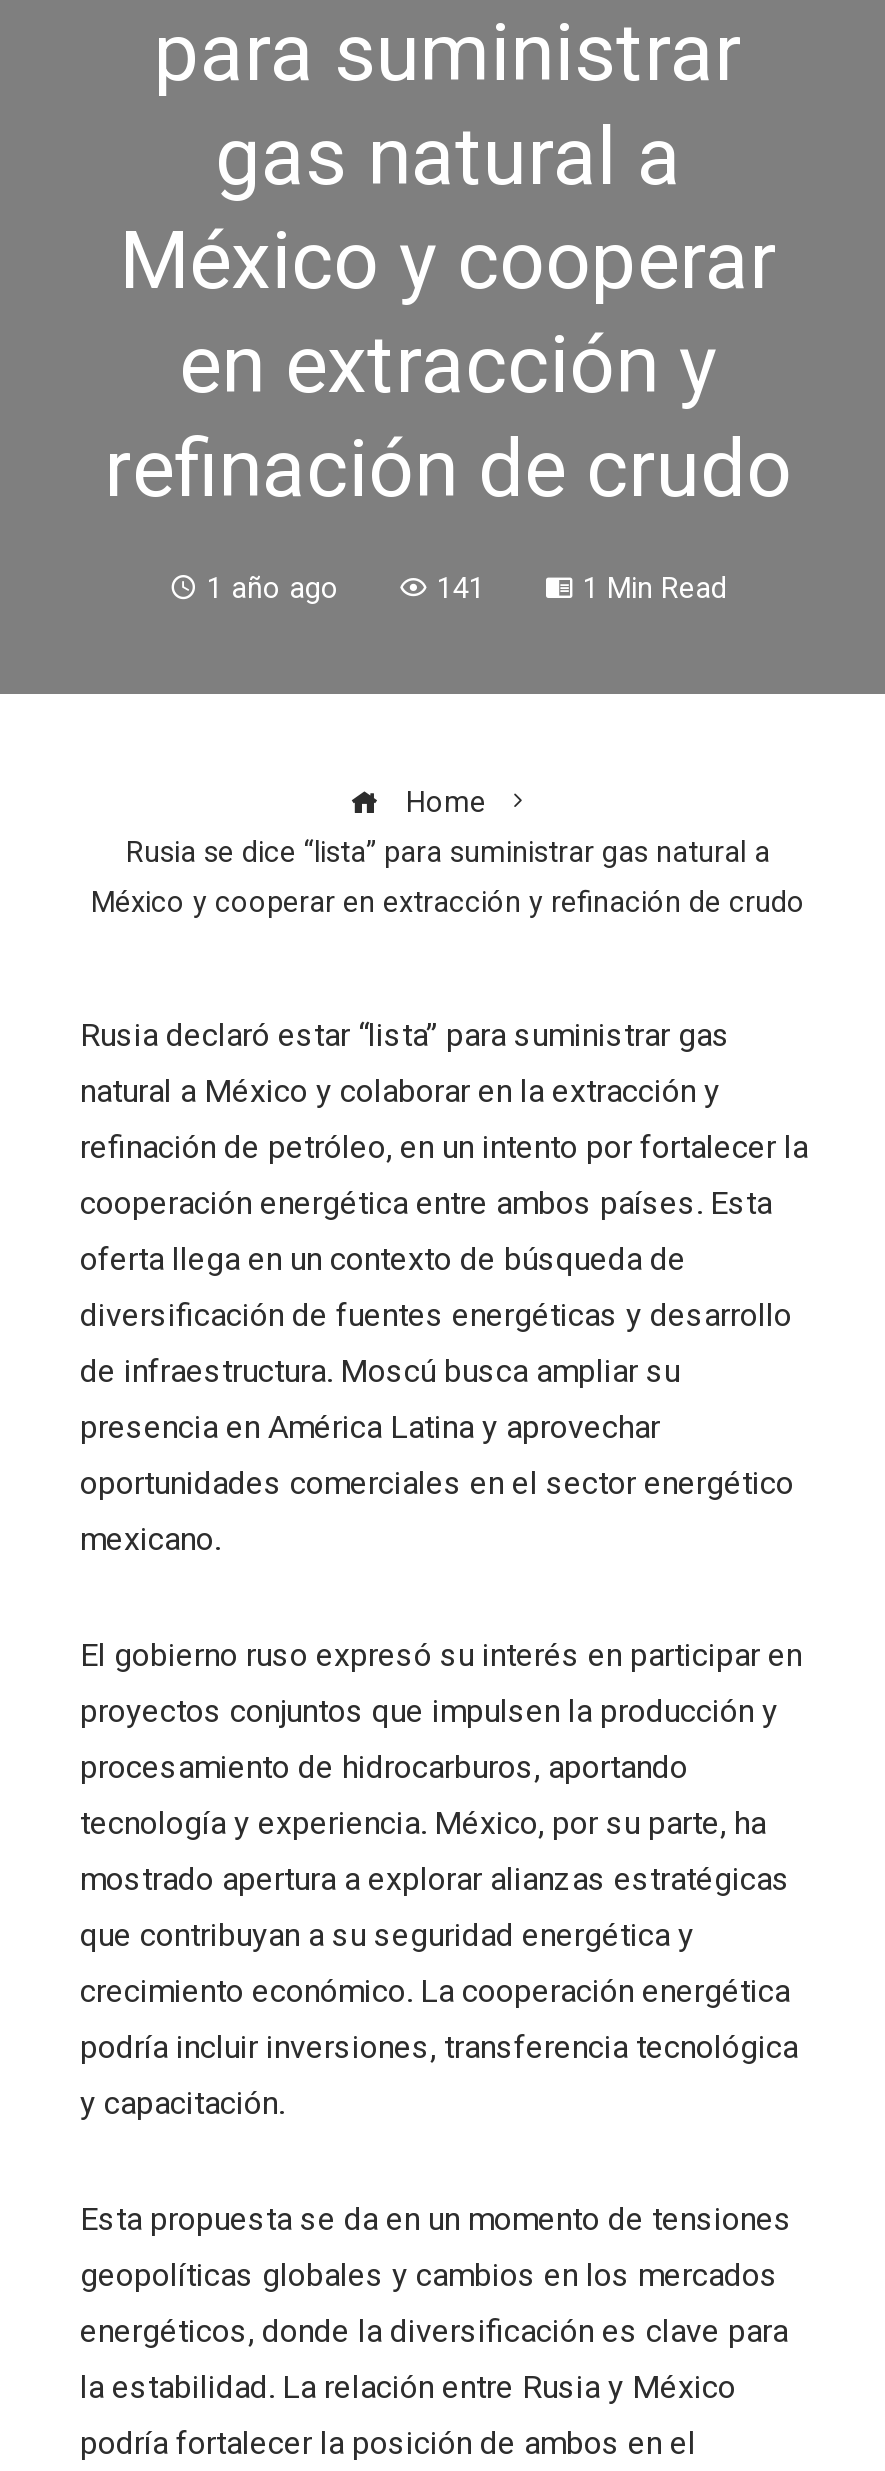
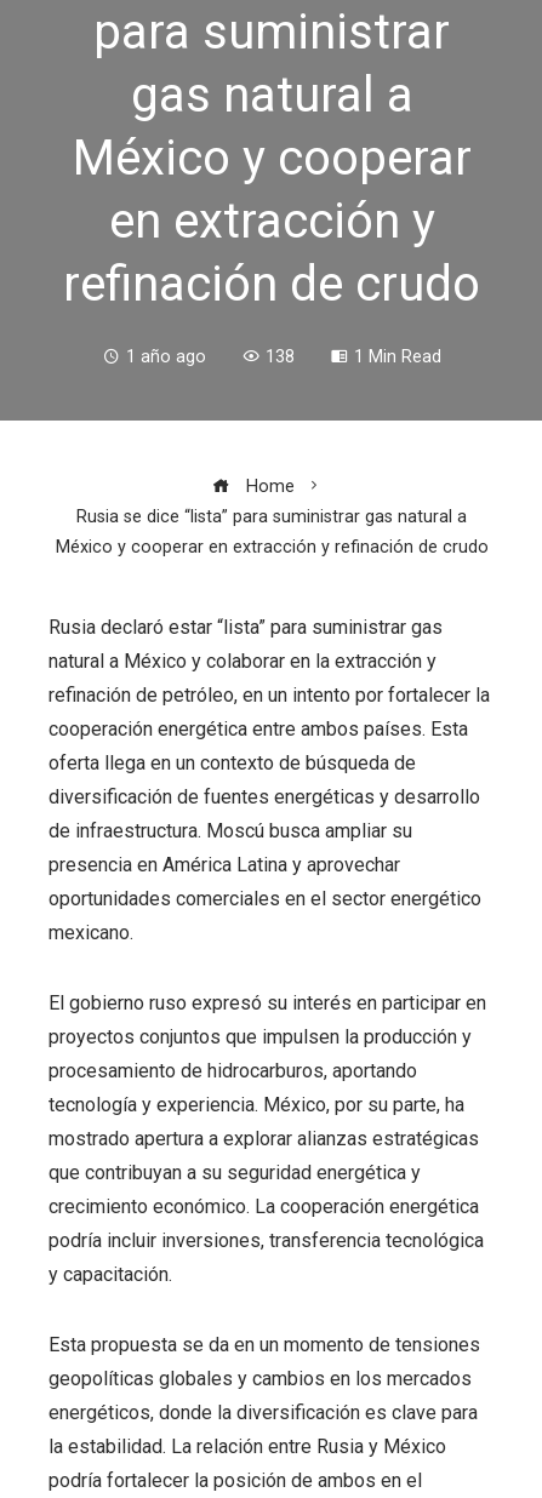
[437,572,485,606] 141 -> [265,347,294,367] 138

